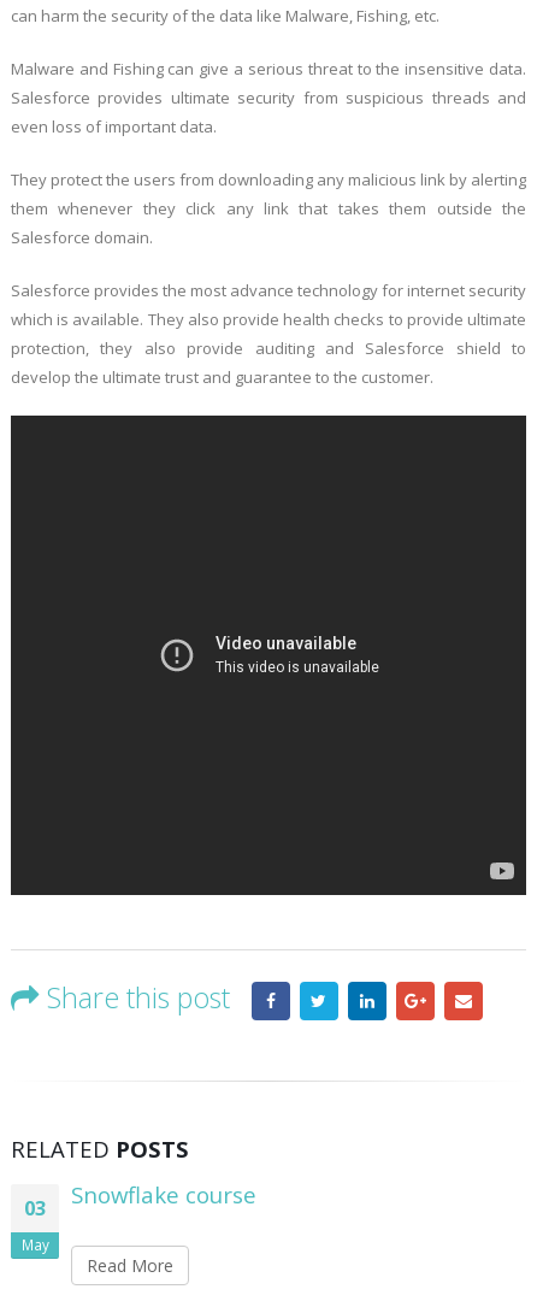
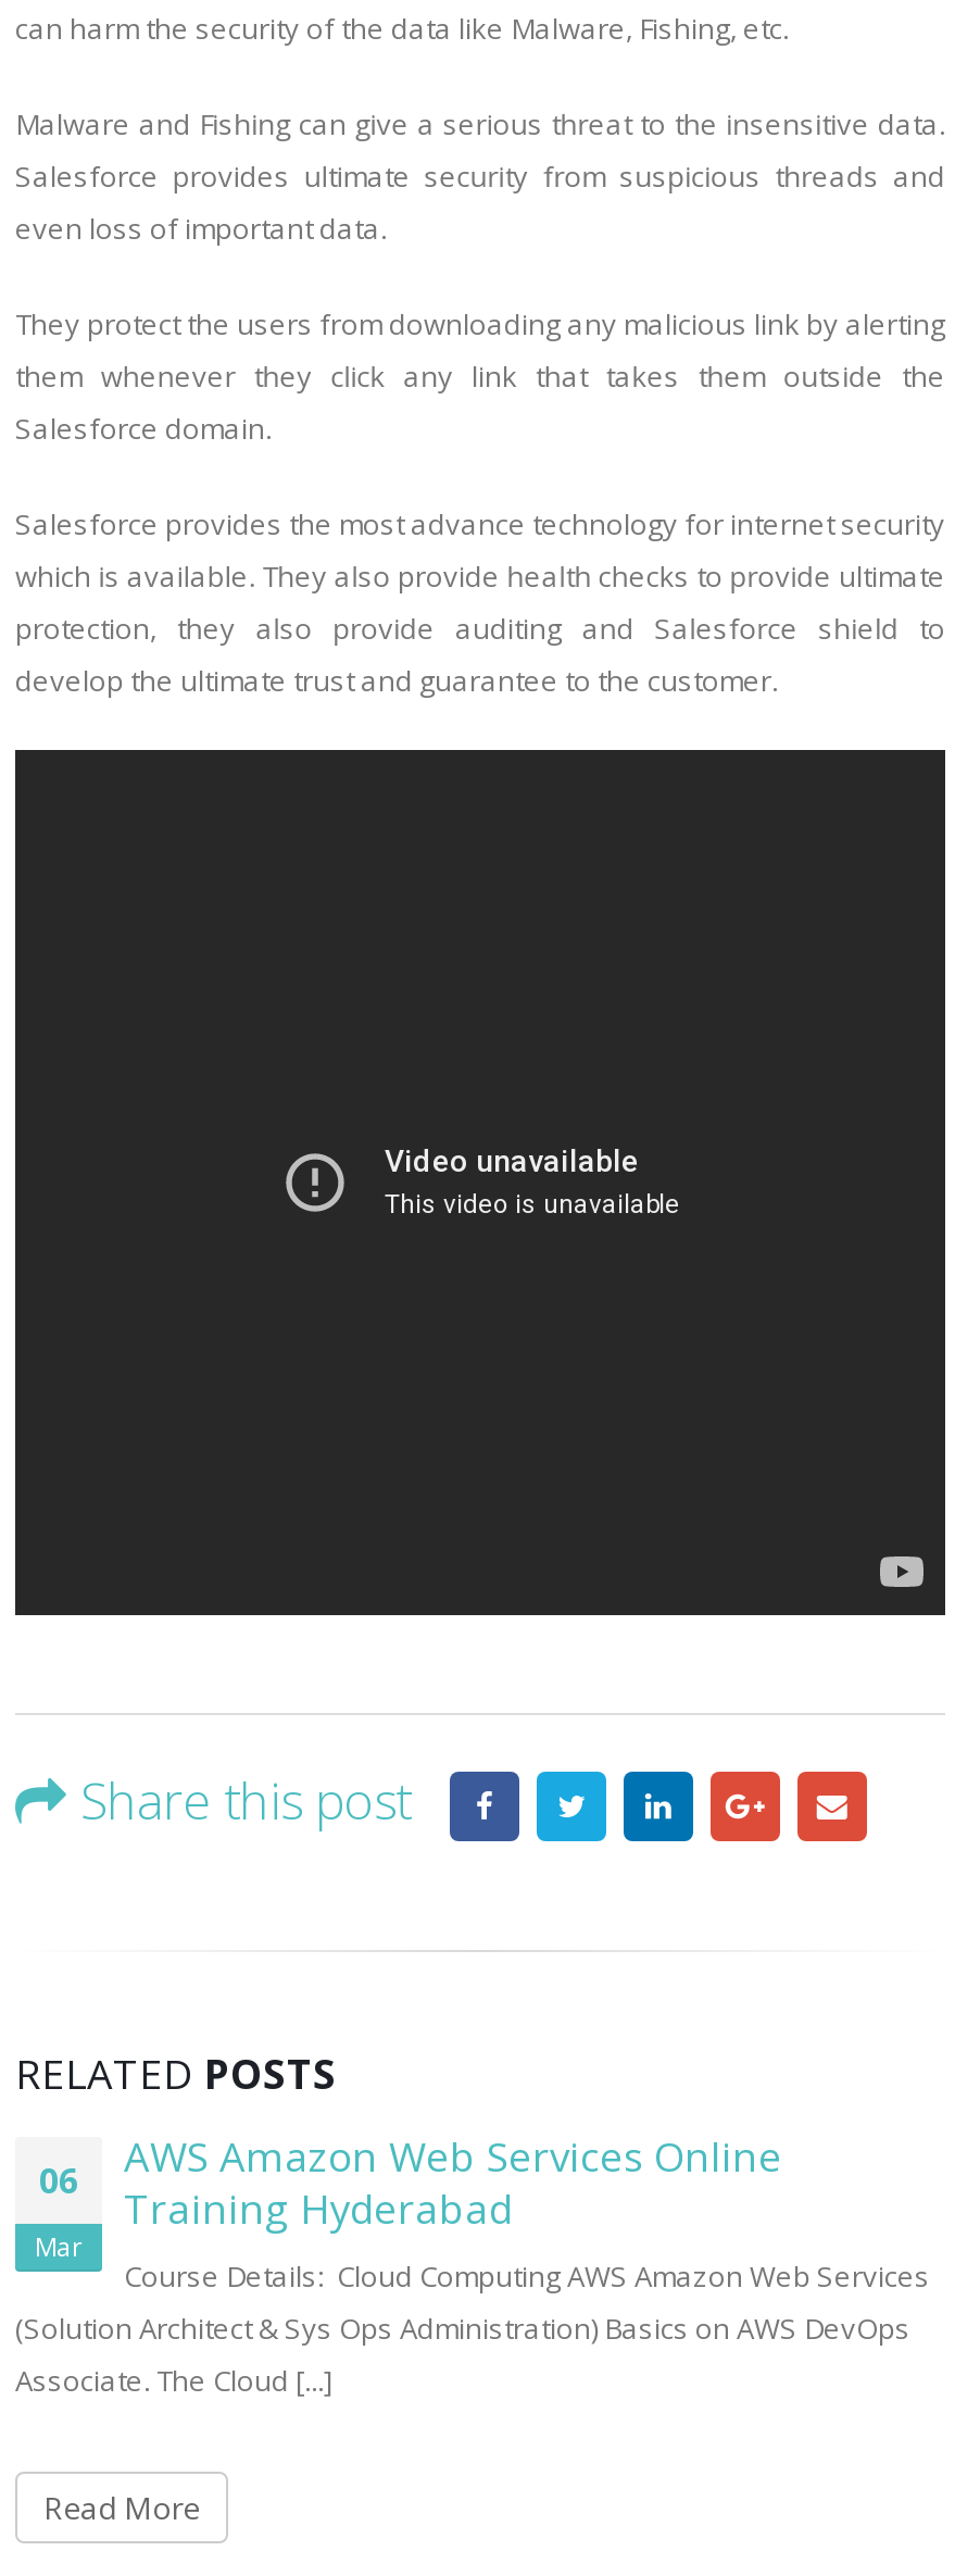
[71,1179,256,1209] Snowflake course -> [15,2128,930,2400] AWS Amazon Web Services Online | Training Hyderabad | Course Details: Cloud Computing AWS Amazon Web Services | (Solution Architect & Sys Ops Administration) Basics on AWS DevOps | Associate. The Cloud [...]
[24,1195,46,1221] 03 -> [39,2156,78,2204] 06
[21,1235,49,1254] May -> [35,2228,83,2263] Mar

